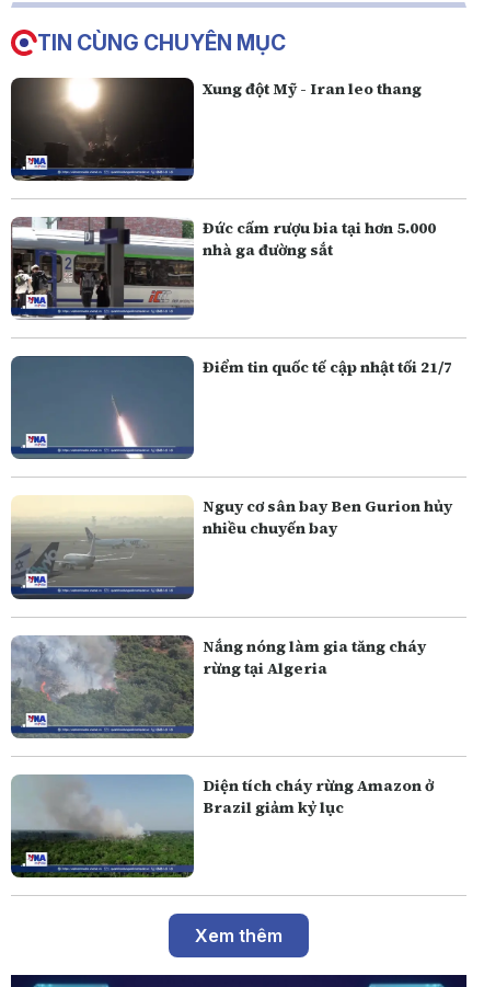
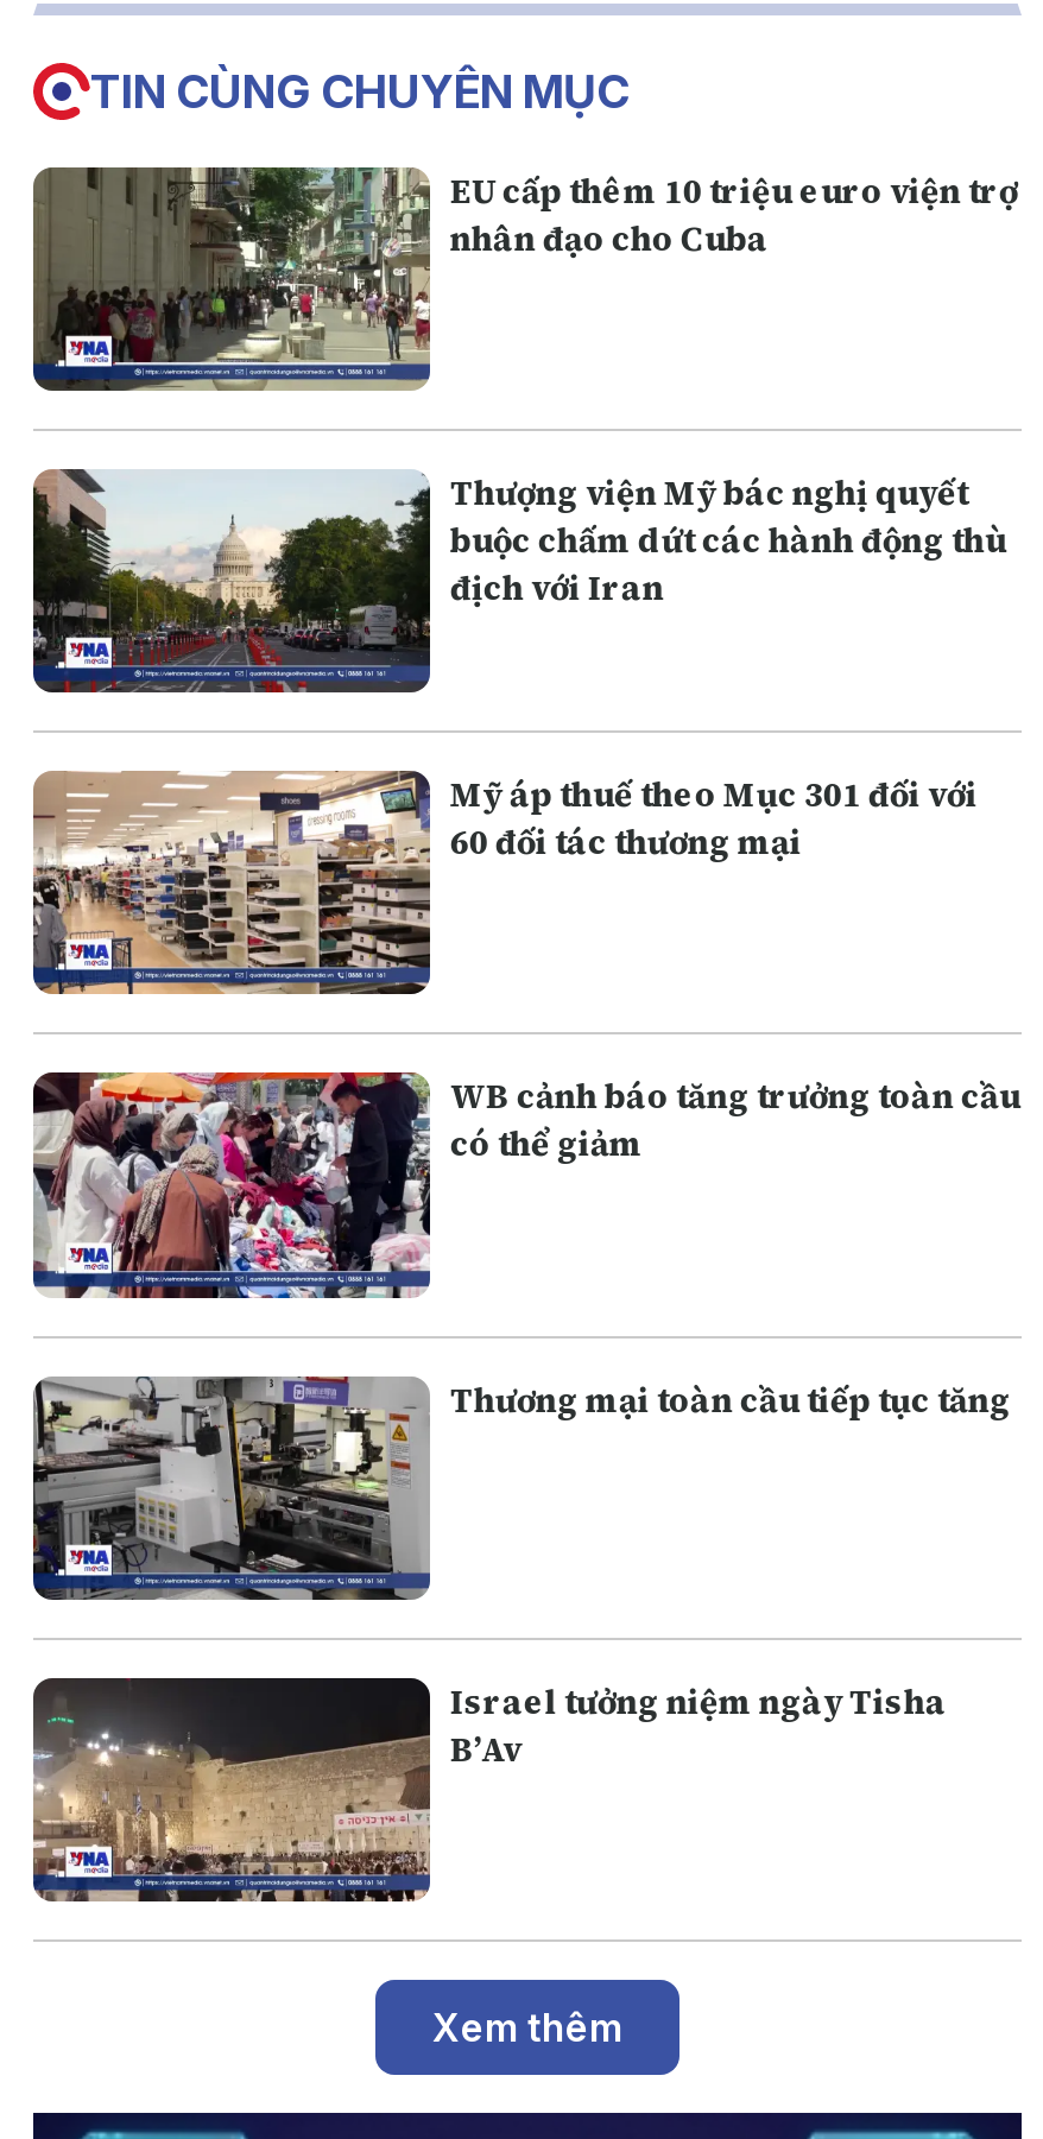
[12,78,422,181] [image] | Xung đột Mỹ - Iran leo thang -> [33,165,1018,391] [image] | EU cấp thêm 10 triệu euro viện trợ | nhân đạo cho Cuba
[11,216,436,320] [image] | Đức cấm rượu bia tại hơn 5.000 | nhà ga đường sắt -> [33,469,1006,692] [image] | Thượng viện Mỹ bác nghị quyết | buộc chấm dứt các hành động thù | địch với Iran
[10,355,453,460] [image] | Điểm tin quốc tế cập nhật tối 21/7 -> [31,768,977,996] [image] | Mỹ áp thuế theo Mục 301 đối với | 60 đối tác thương mại
[11,495,453,600] [image] | Nguy cơ sân bay Ben Gurion hủy | nhiều chuyến bay -> [31,1070,1020,1301] [image] | WB cảnh báo tăng trưởng toàn cầu | có thể giảm
[11,635,426,738] [image] | Nắng nóng làm gia tăng cháy | rừng tại Algeria -> [33,1375,1011,1600] [image] | Thương mại toàn cầu tiếp tục tăng
[10,774,434,877] [image] | Diện tích cháy rừng Amazon ở | Brazil giảm kỷ lục -> [31,1677,947,1904] [image] | Israel tưởng niệm ngày Tisha | B’Av

